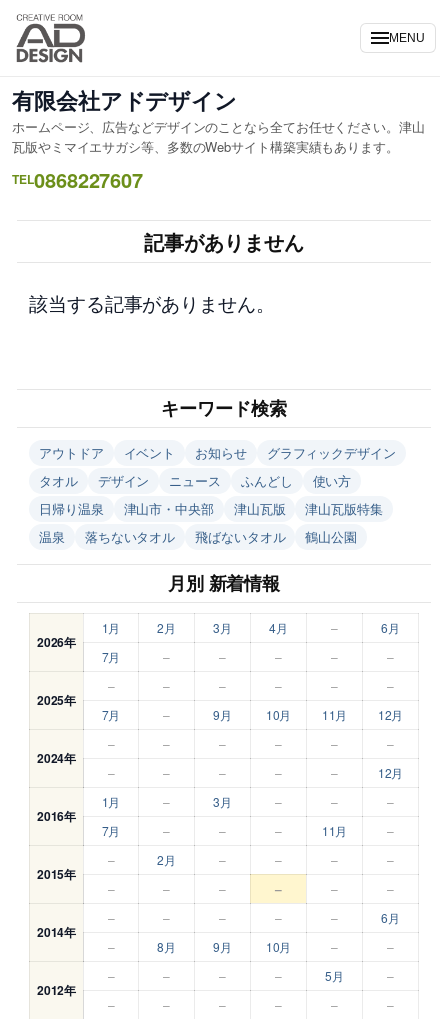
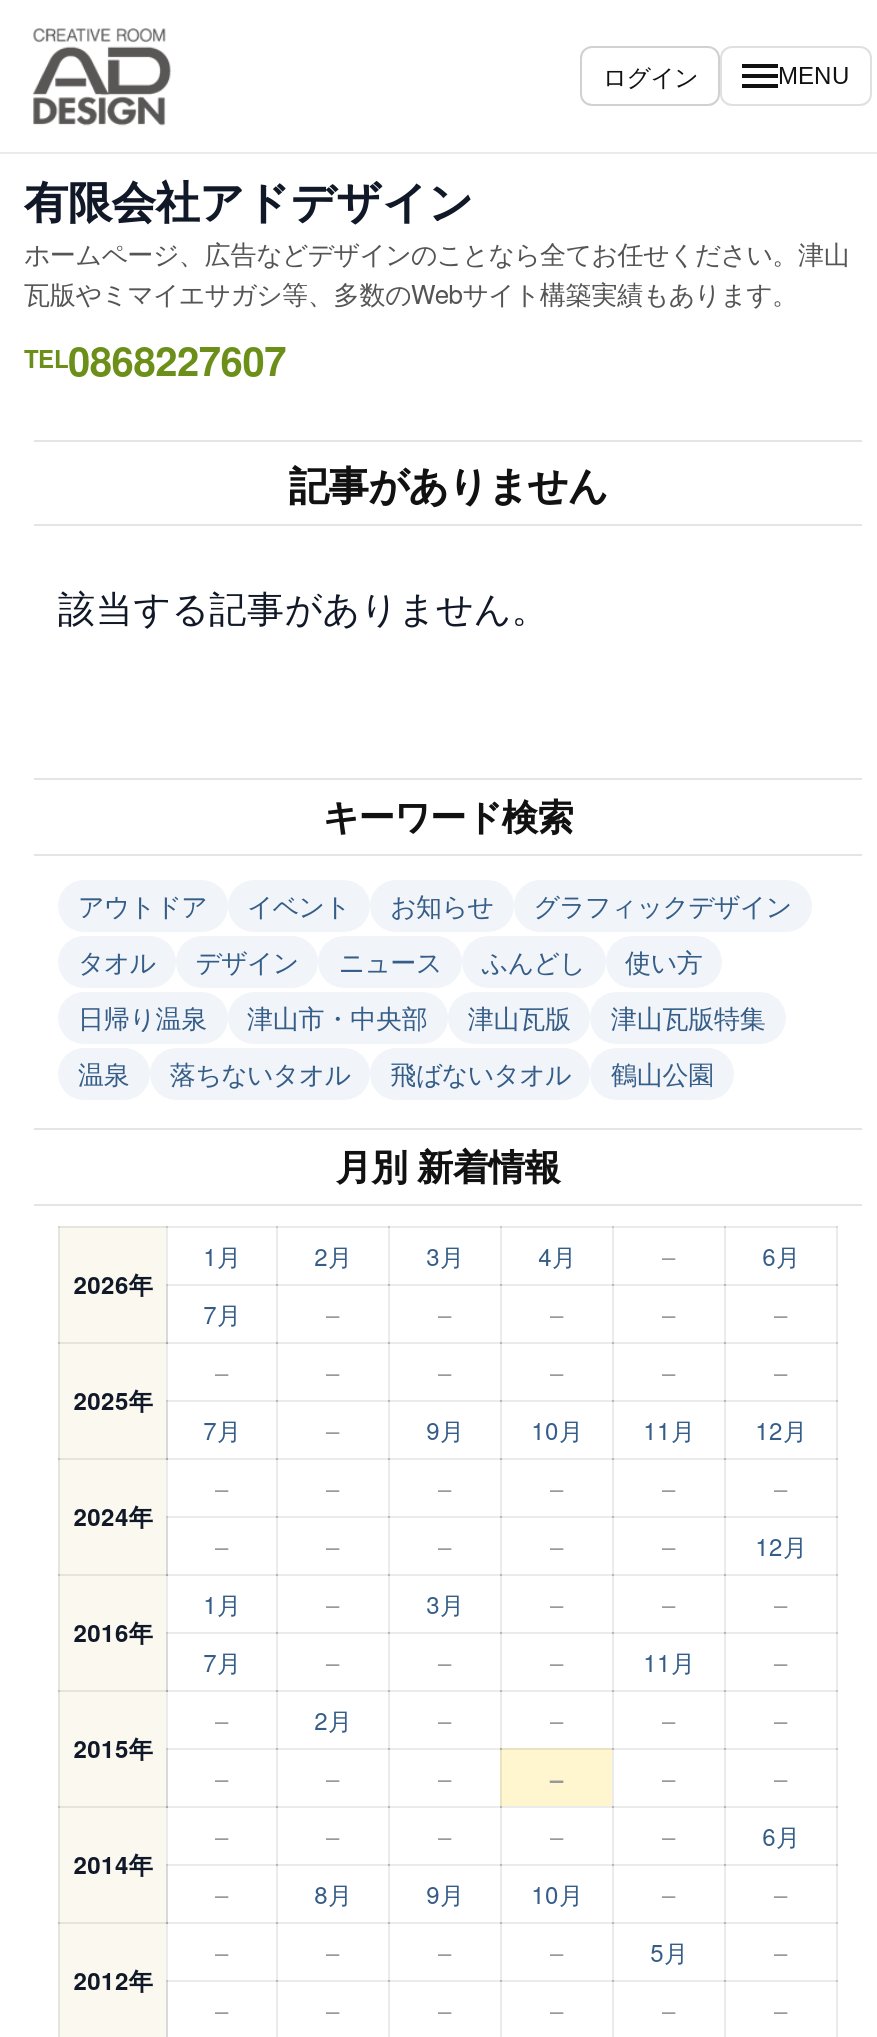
none -> [603,58,698,92] ログイン

